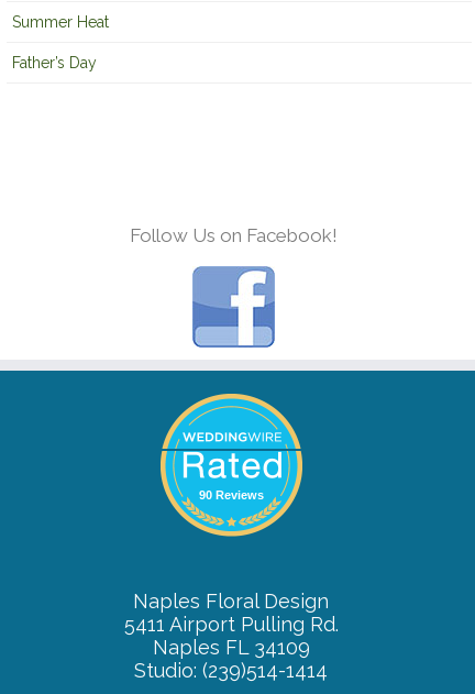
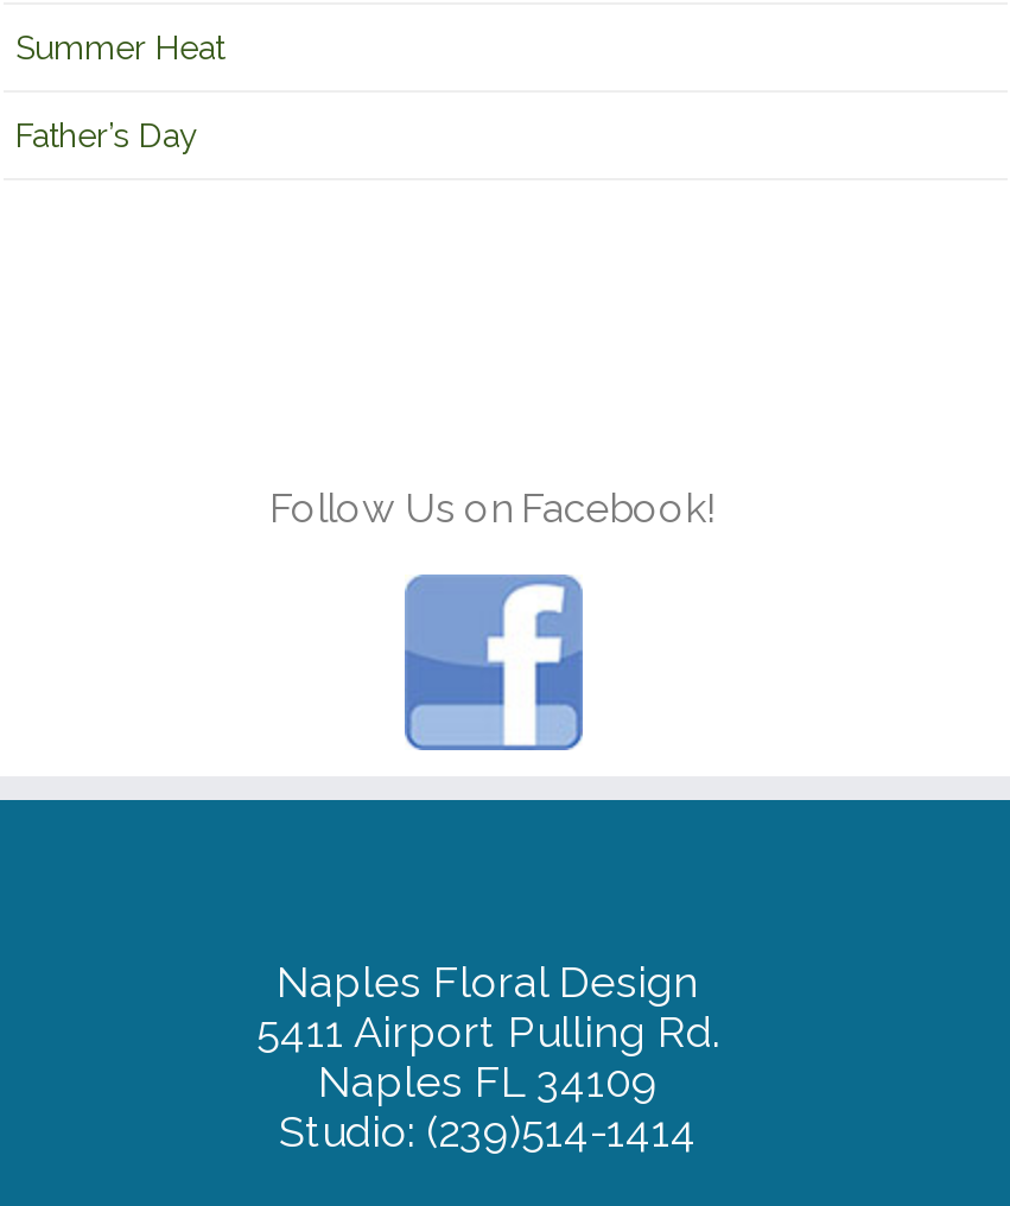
[159,393,303,538] [image] | 90 Reviews -> none

